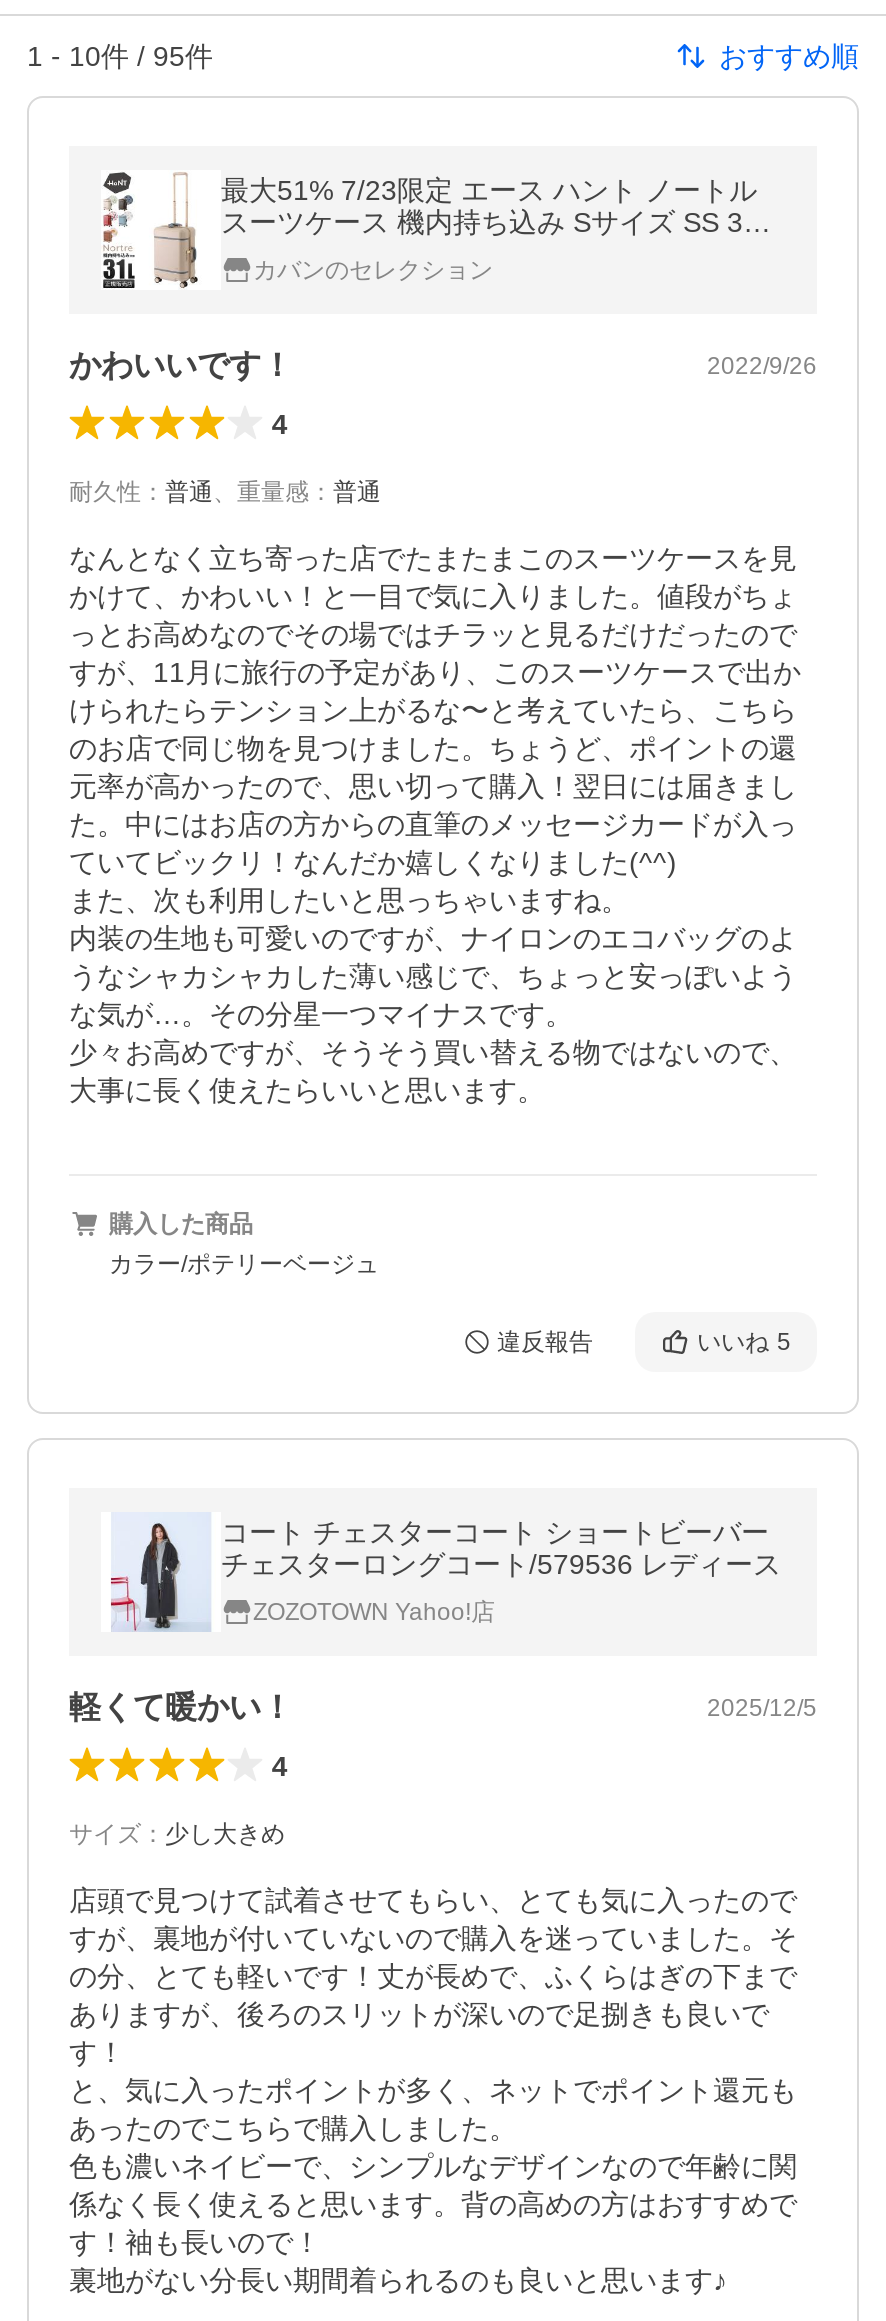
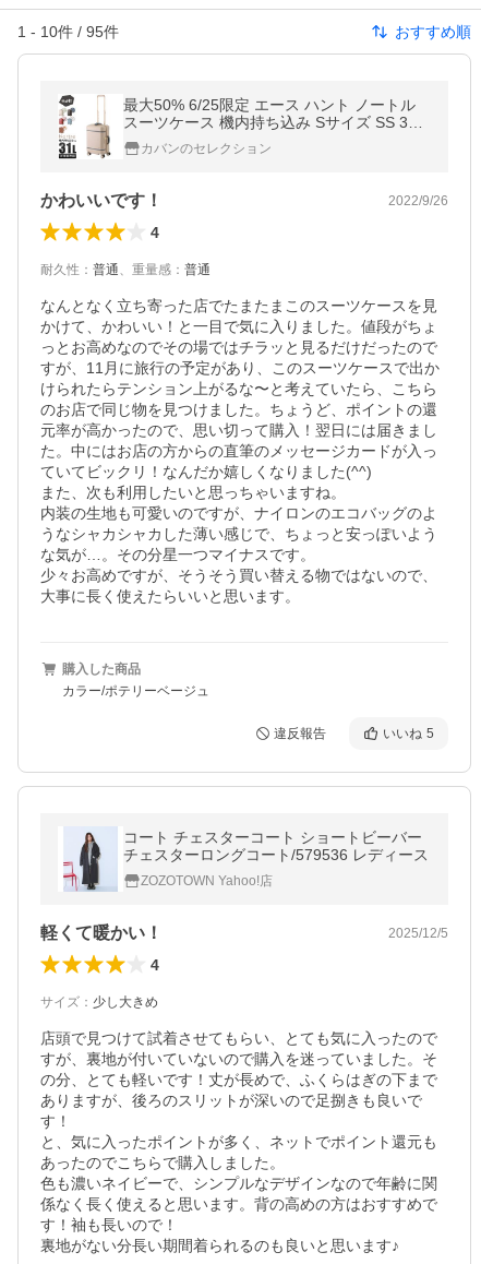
[221,174,757,206] 最大51% 7/23限定 エース ハント ノートル -> [123,96,416,114] 最大50% 6/25限定 エース ハント ノートル

